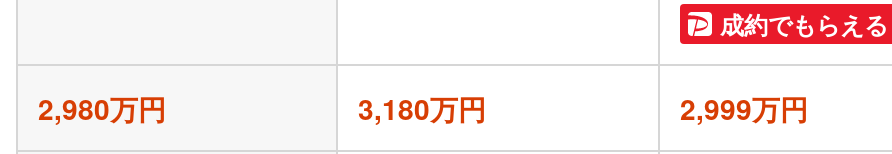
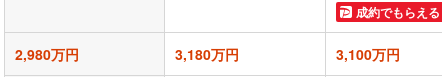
[680,88,808,128] 2,999万円 -> [336,44,400,64] 3,100万円

